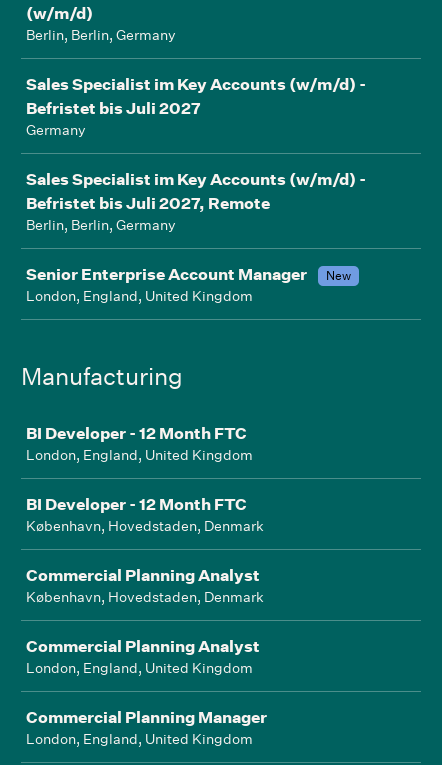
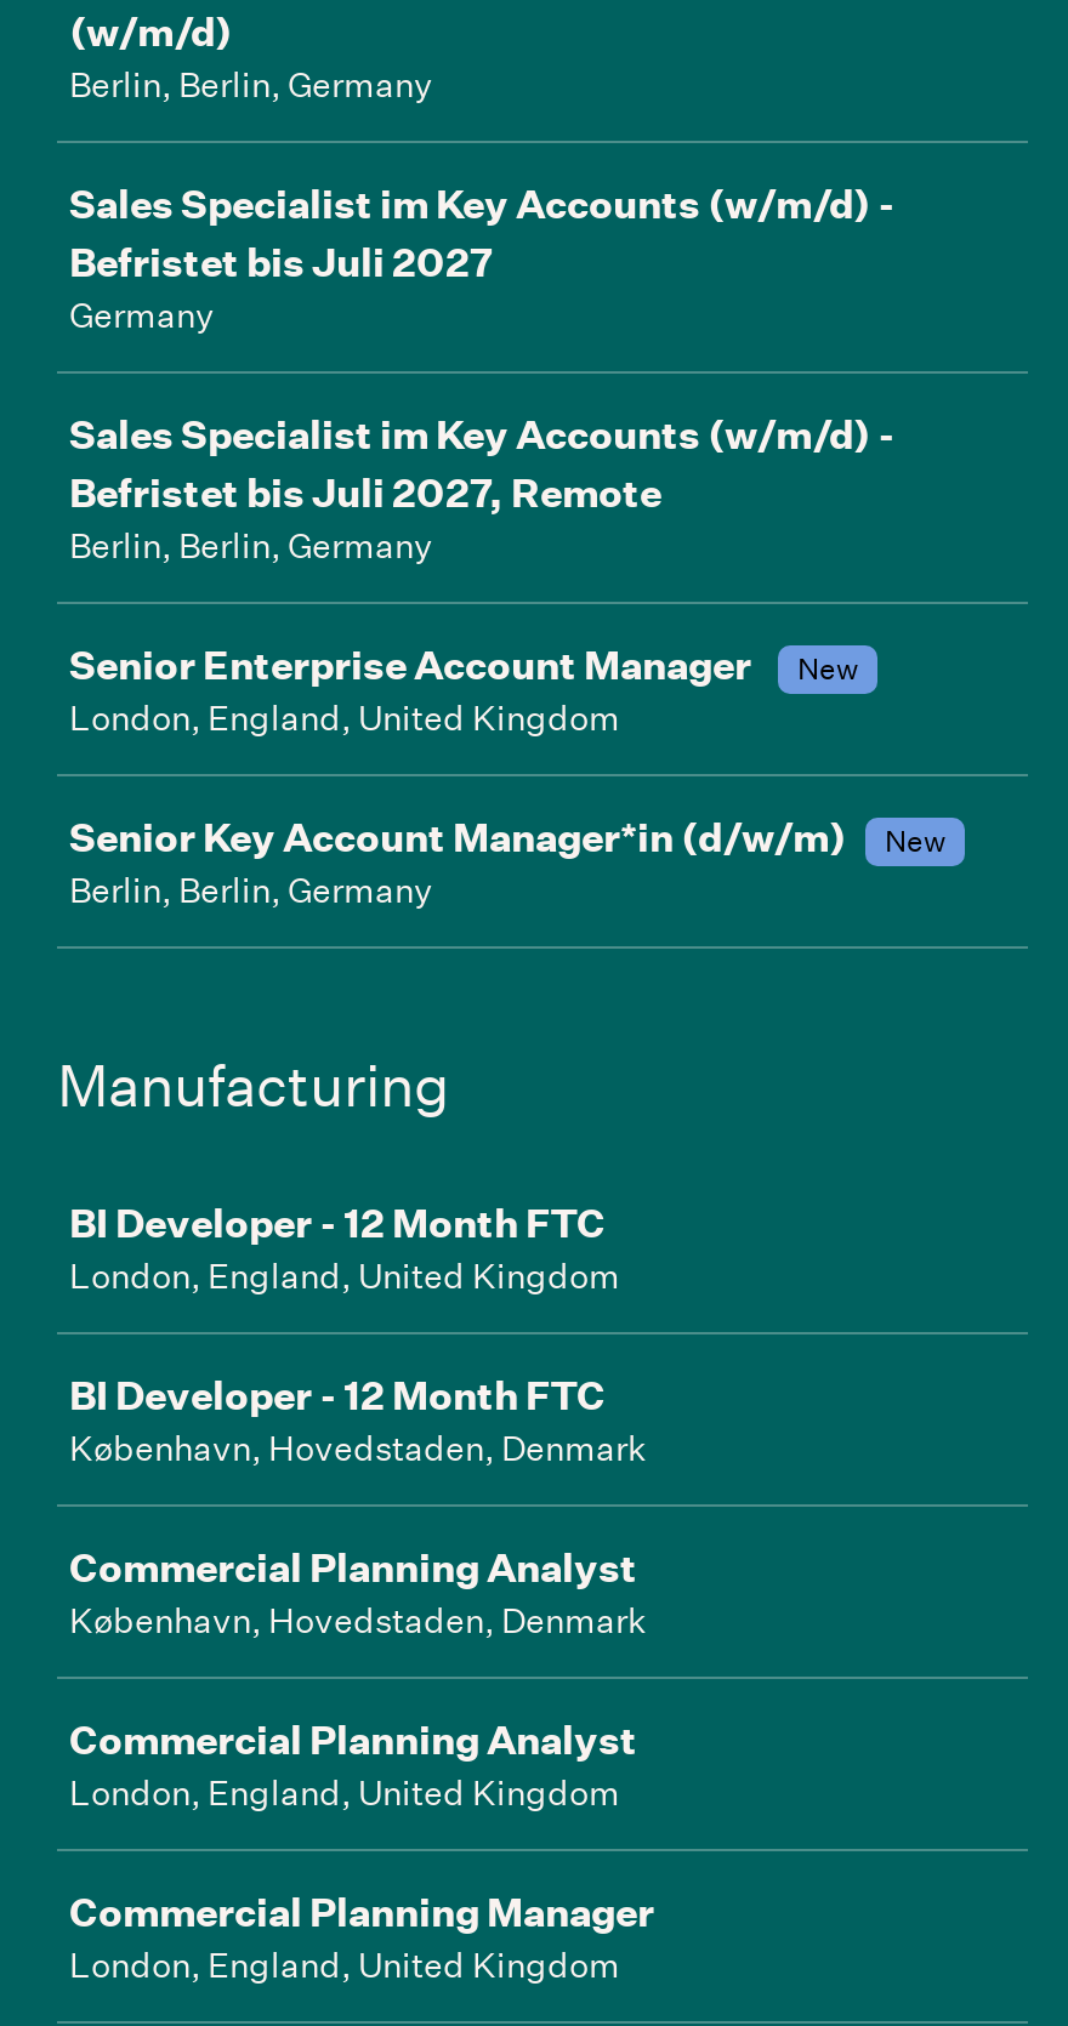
none -> [69,812,945,912] Senior Key Account Manager*in (d/w/m) | New | Berlin, Berlin, Germany

